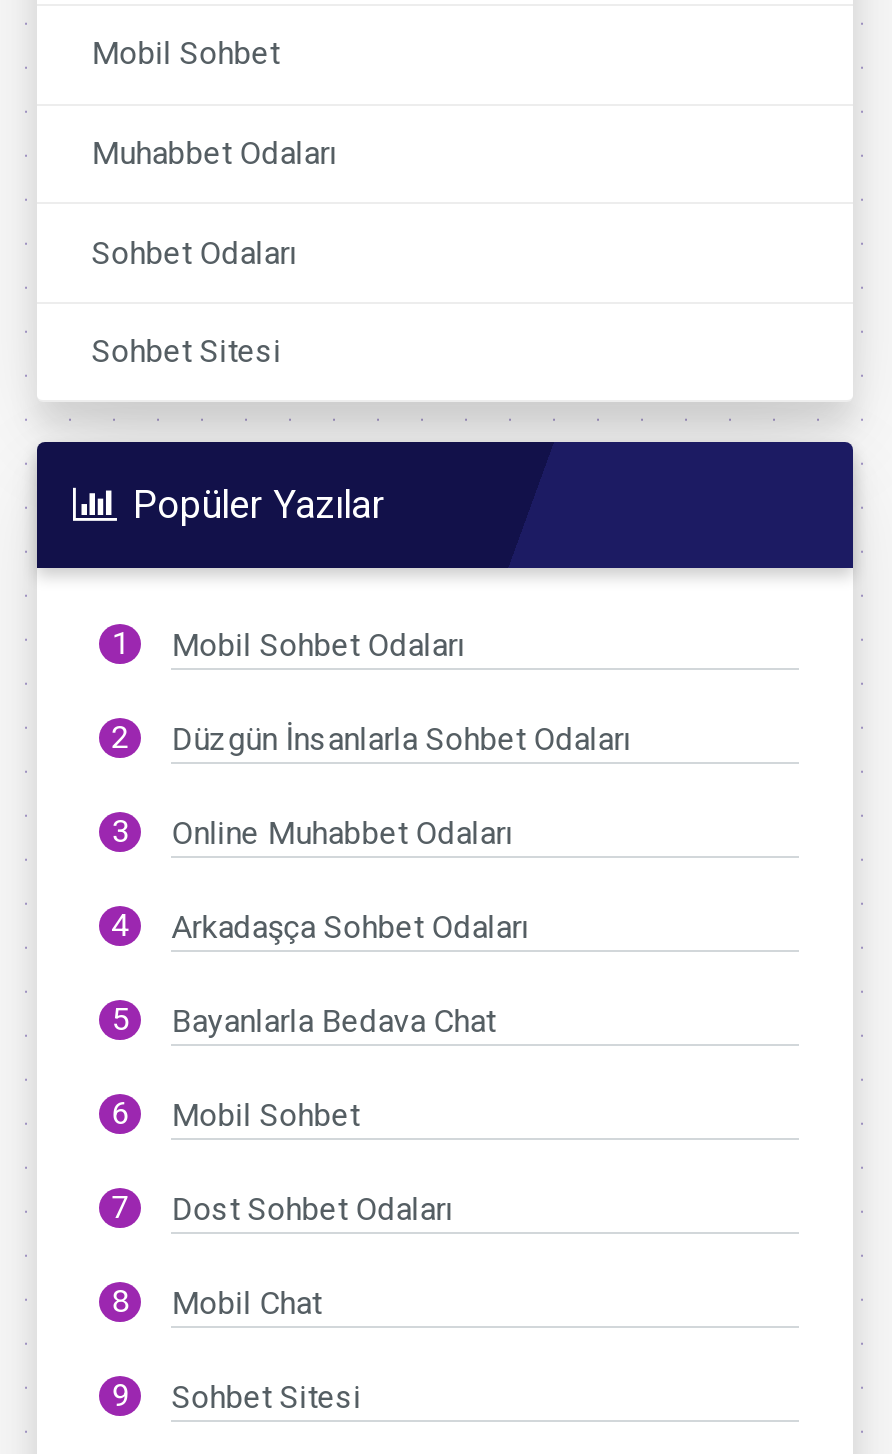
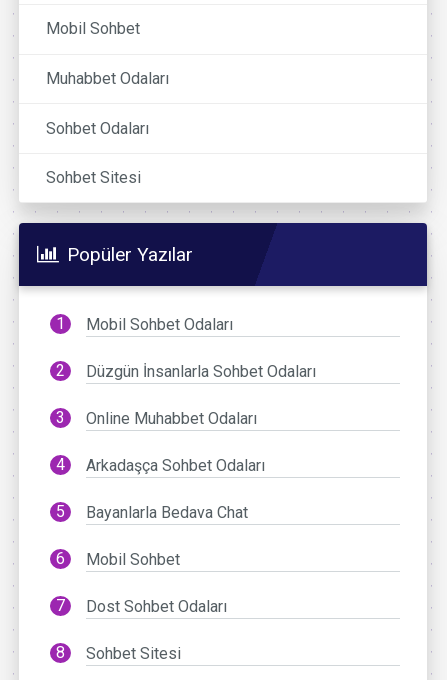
[171,1283,321,1321] Mobil Chat -> none

